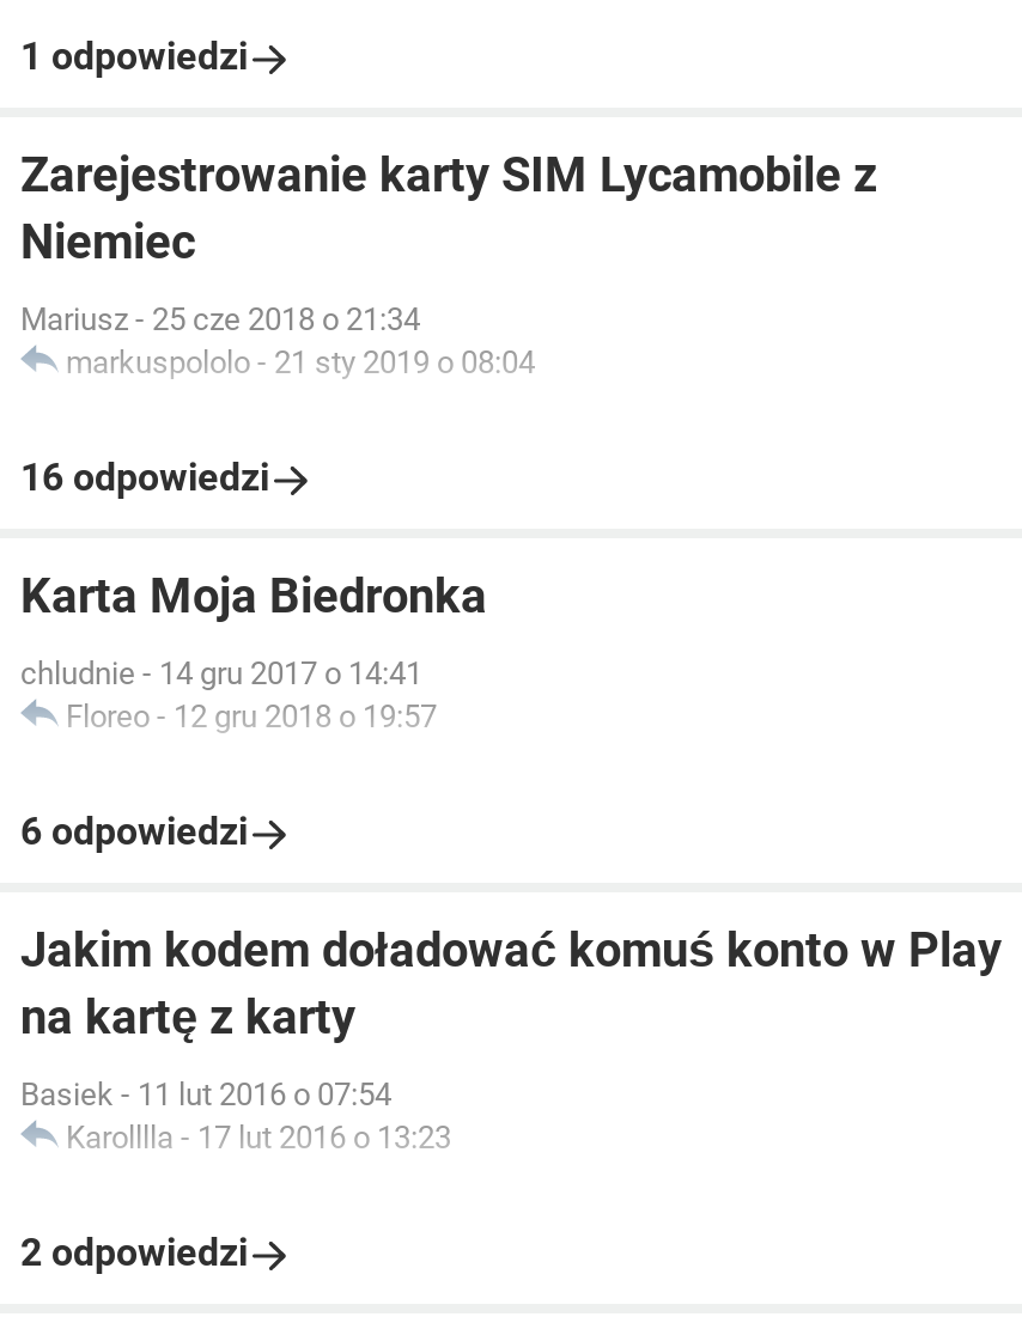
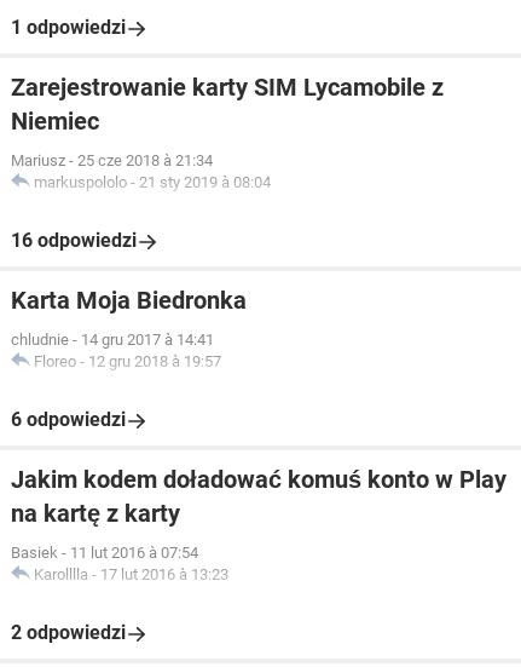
[20,301,420,337] Mariusz - 25 cze 2018 o 21:34 -> [11,151,213,169] Mariusz - 25 cze 2018 à 21:34
[66,345,535,380] markuspololo - 21 sty 2019 o 08:04 -> [34,173,271,191] markuspololo - 21 sty 2019 à 08:04
[20,656,422,691] chludnie - 14 gru 2017 o 14:41 -> [11,330,214,349] chludnie - 14 gru 2017 à 14:41
[66,699,437,734] Floreo - 12 gru 2018 o 19:57 -> [34,352,221,370] Floreo - 12 gru 2018 à 19:57
[20,1077,391,1112] Basiek - 11 lut 2016 o 07:54 -> [11,544,198,562] Basiek - 11 lut 2016 à 07:54
[66,1120,451,1156] Karolllla - 17 lut 2016 o 13:23 -> [34,565,228,583] Karolllla - 17 lut 2016 à 13:23

